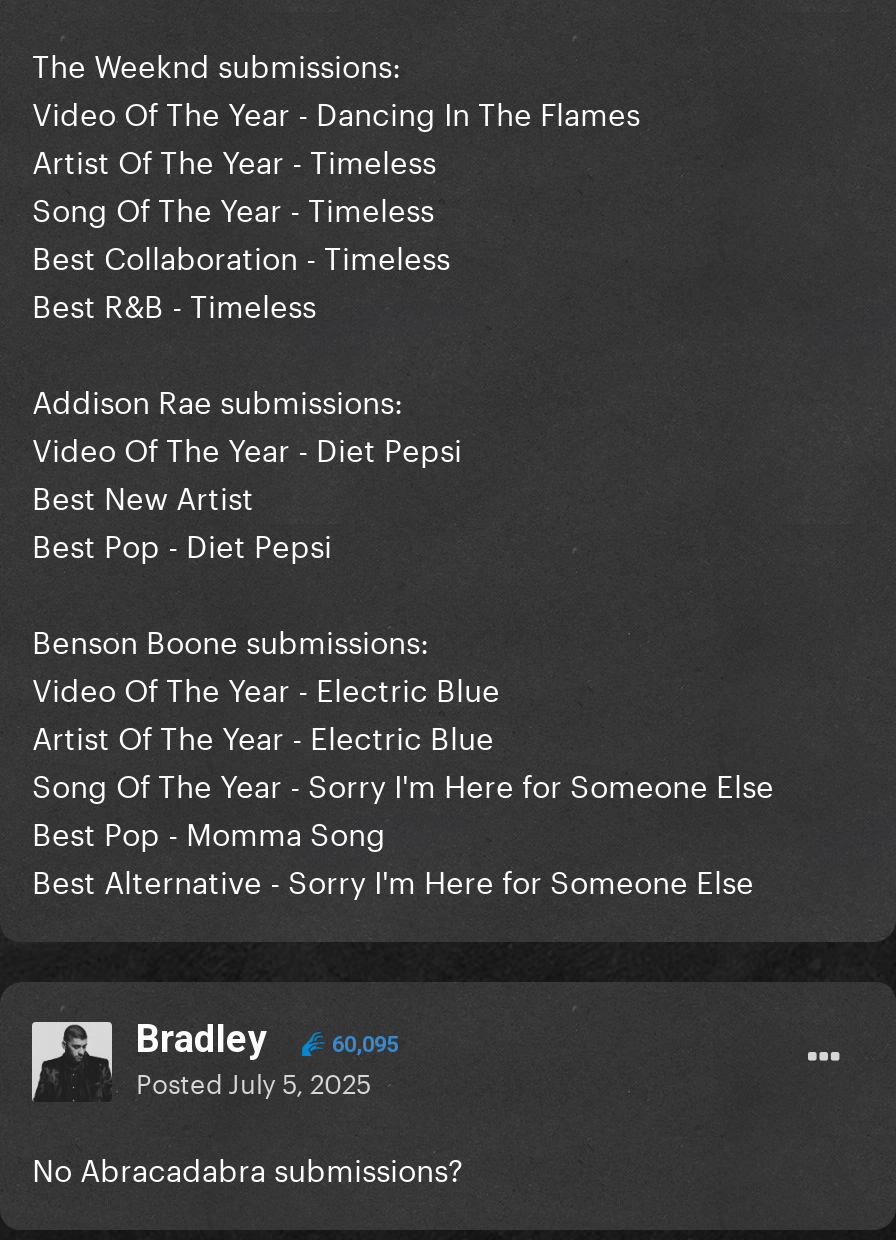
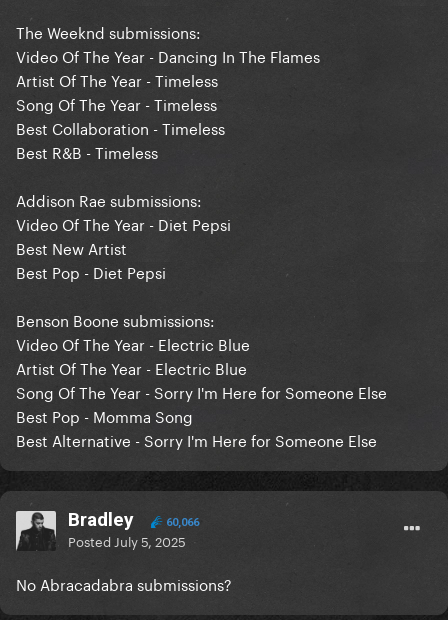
[326,1033,398,1059] 60,095 -> [163,516,199,529] 60,066

